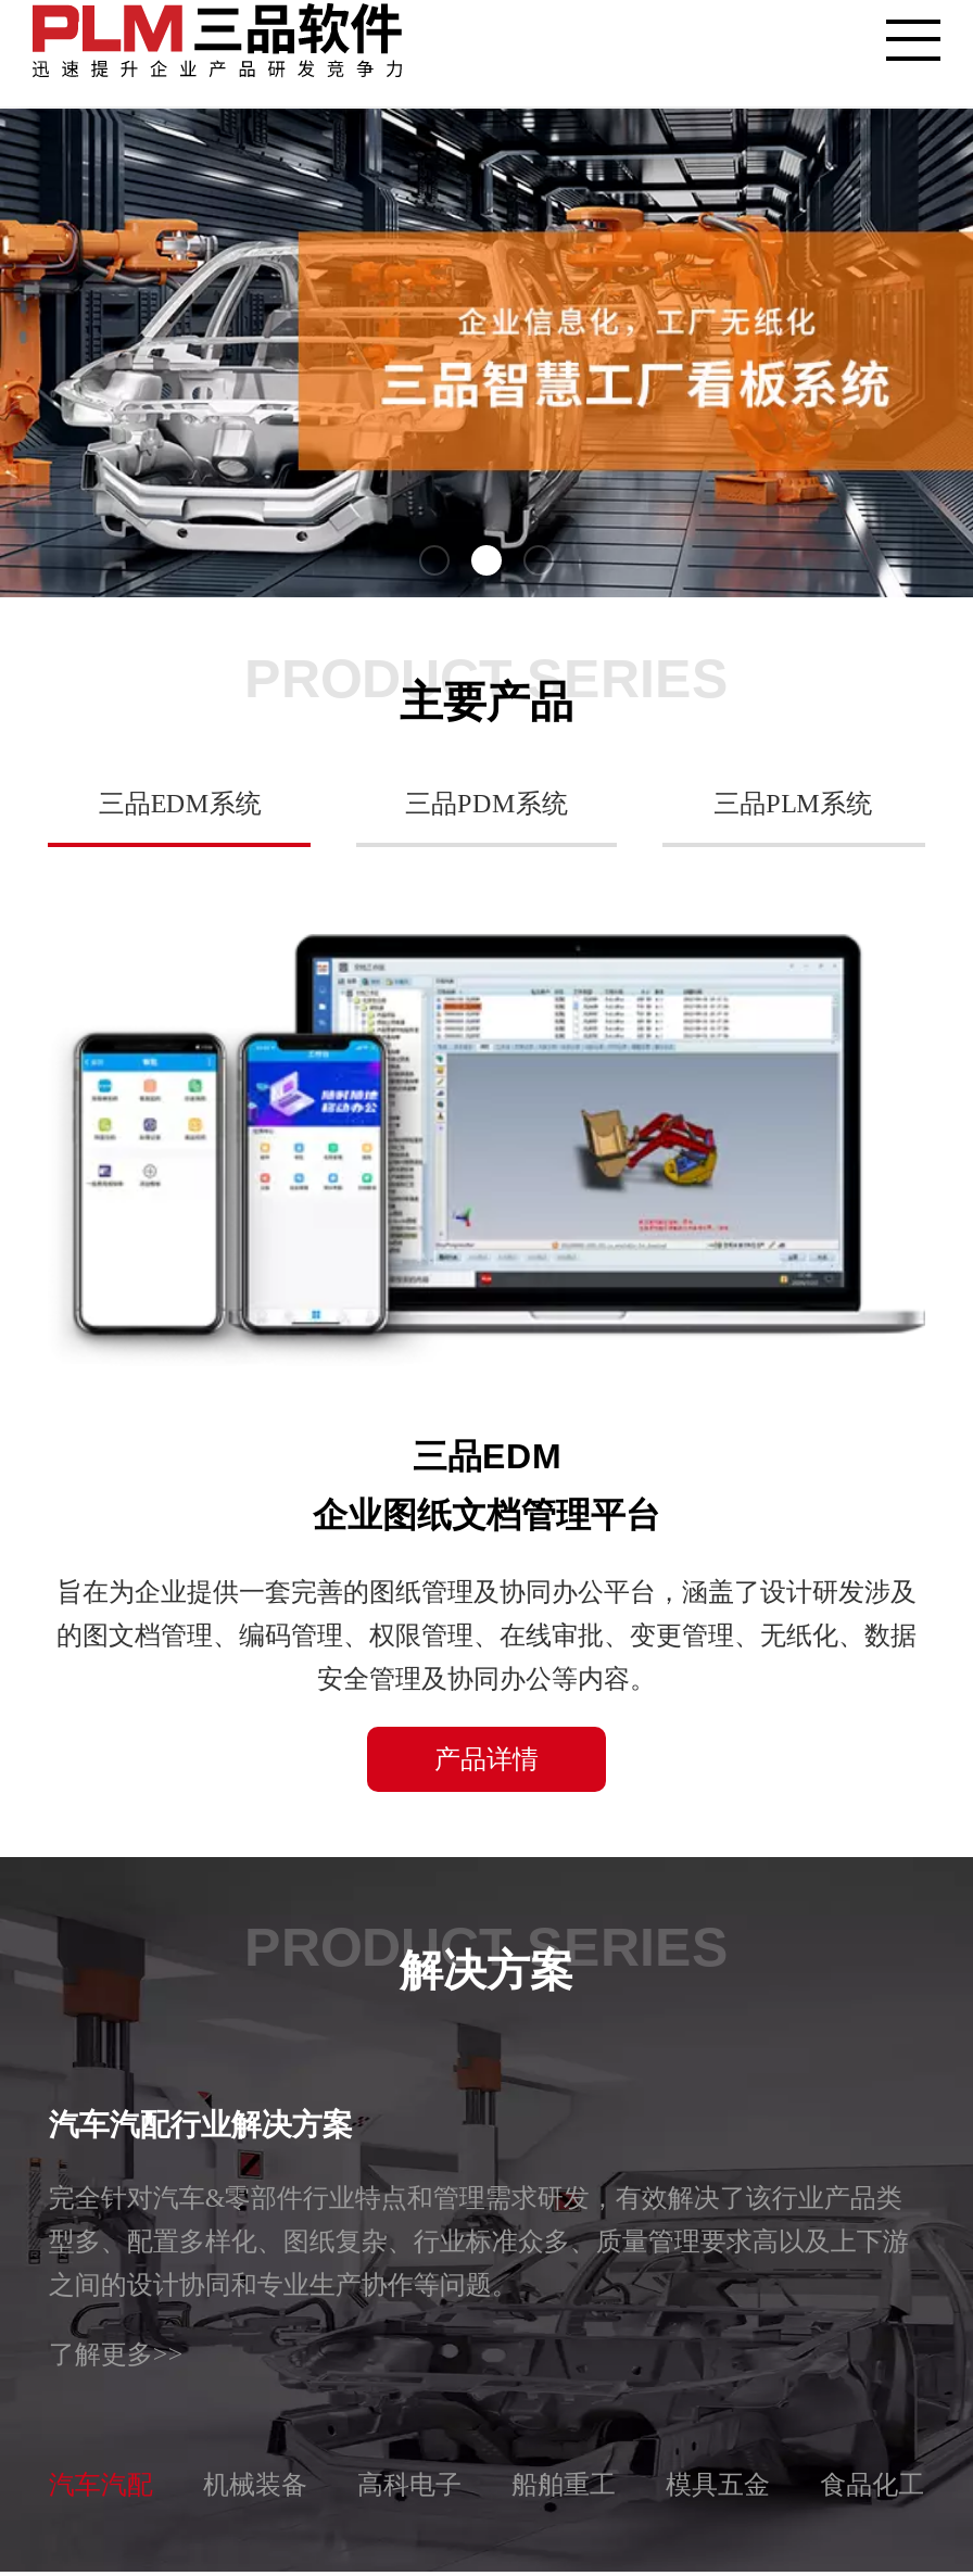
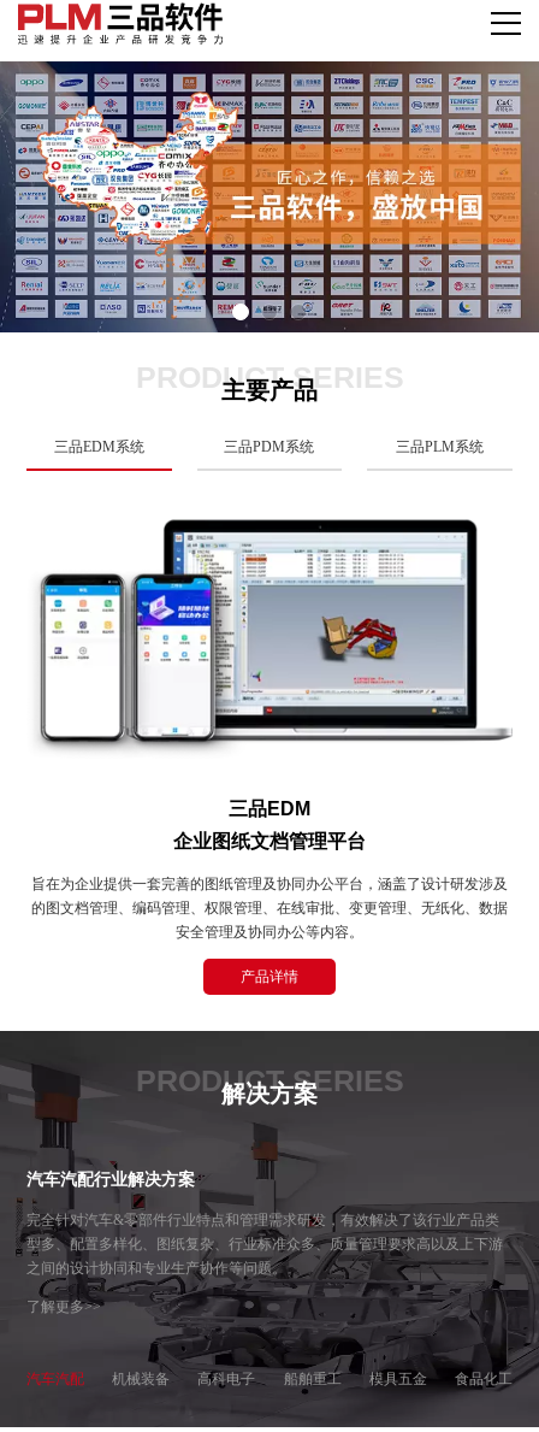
[7,106,966,599] [image] -> [4,60,535,334] [image]

